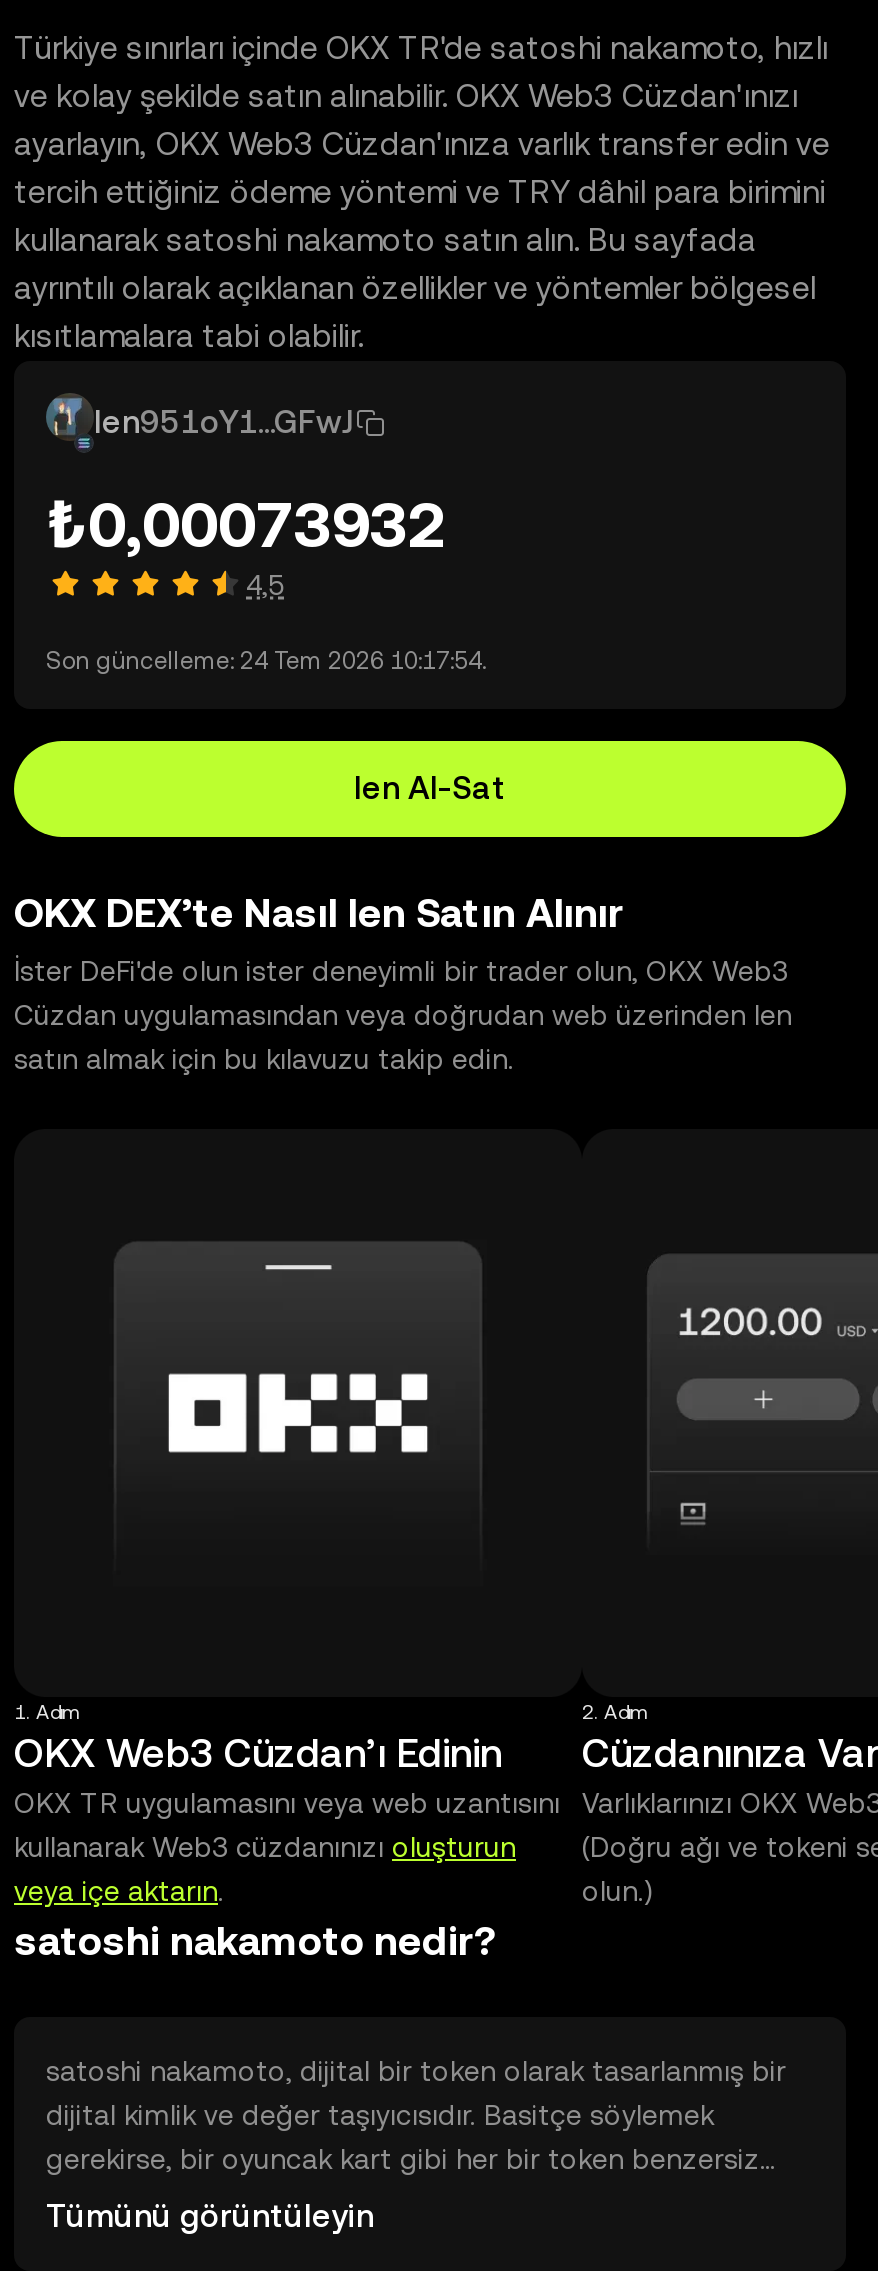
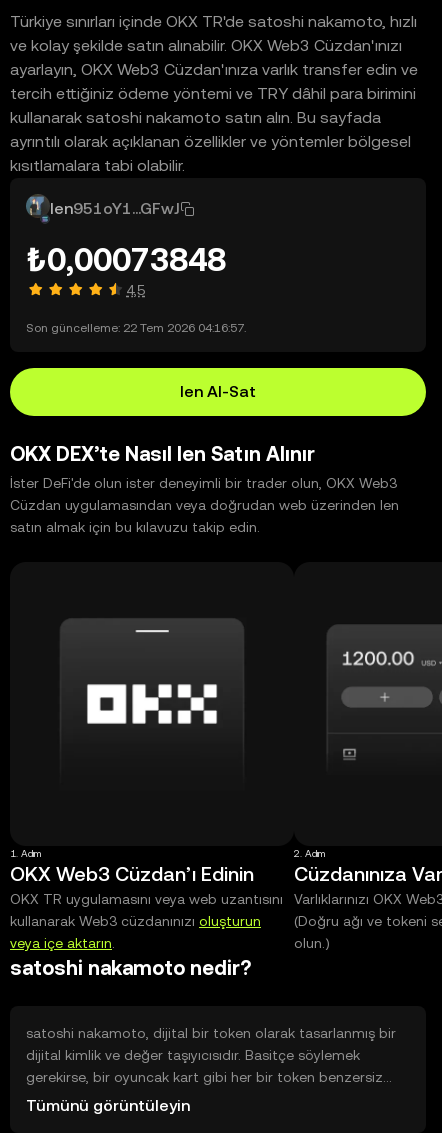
[46,487,446,561] ₺0,00073932 -> [26,241,226,278] ₺0,00073848
[46,647,486,675] Son güncelleme: 24 Tem 2026 10:17:54. -> [26,321,246,335] Son güncelleme: 22 Tem 2026 04:16:57.

